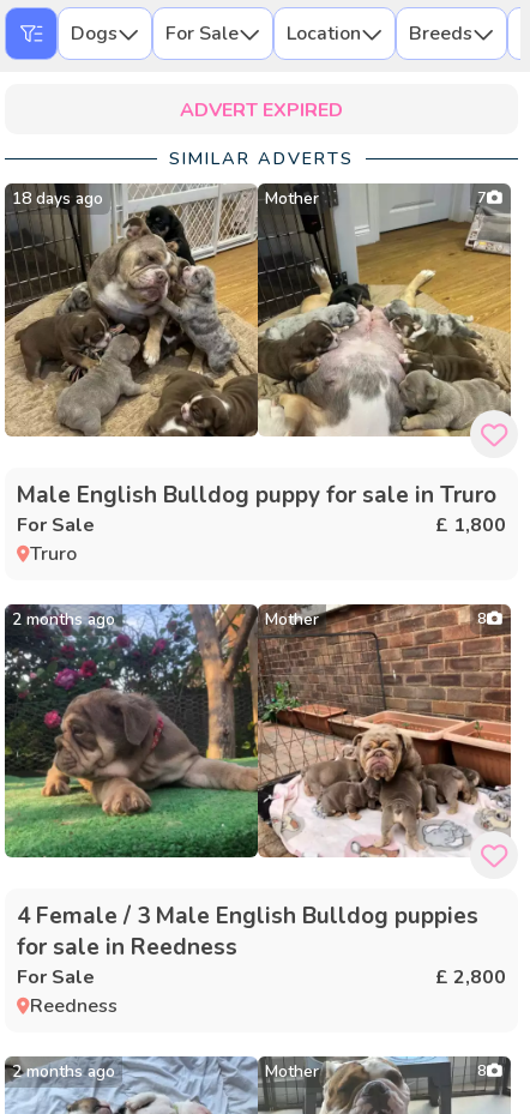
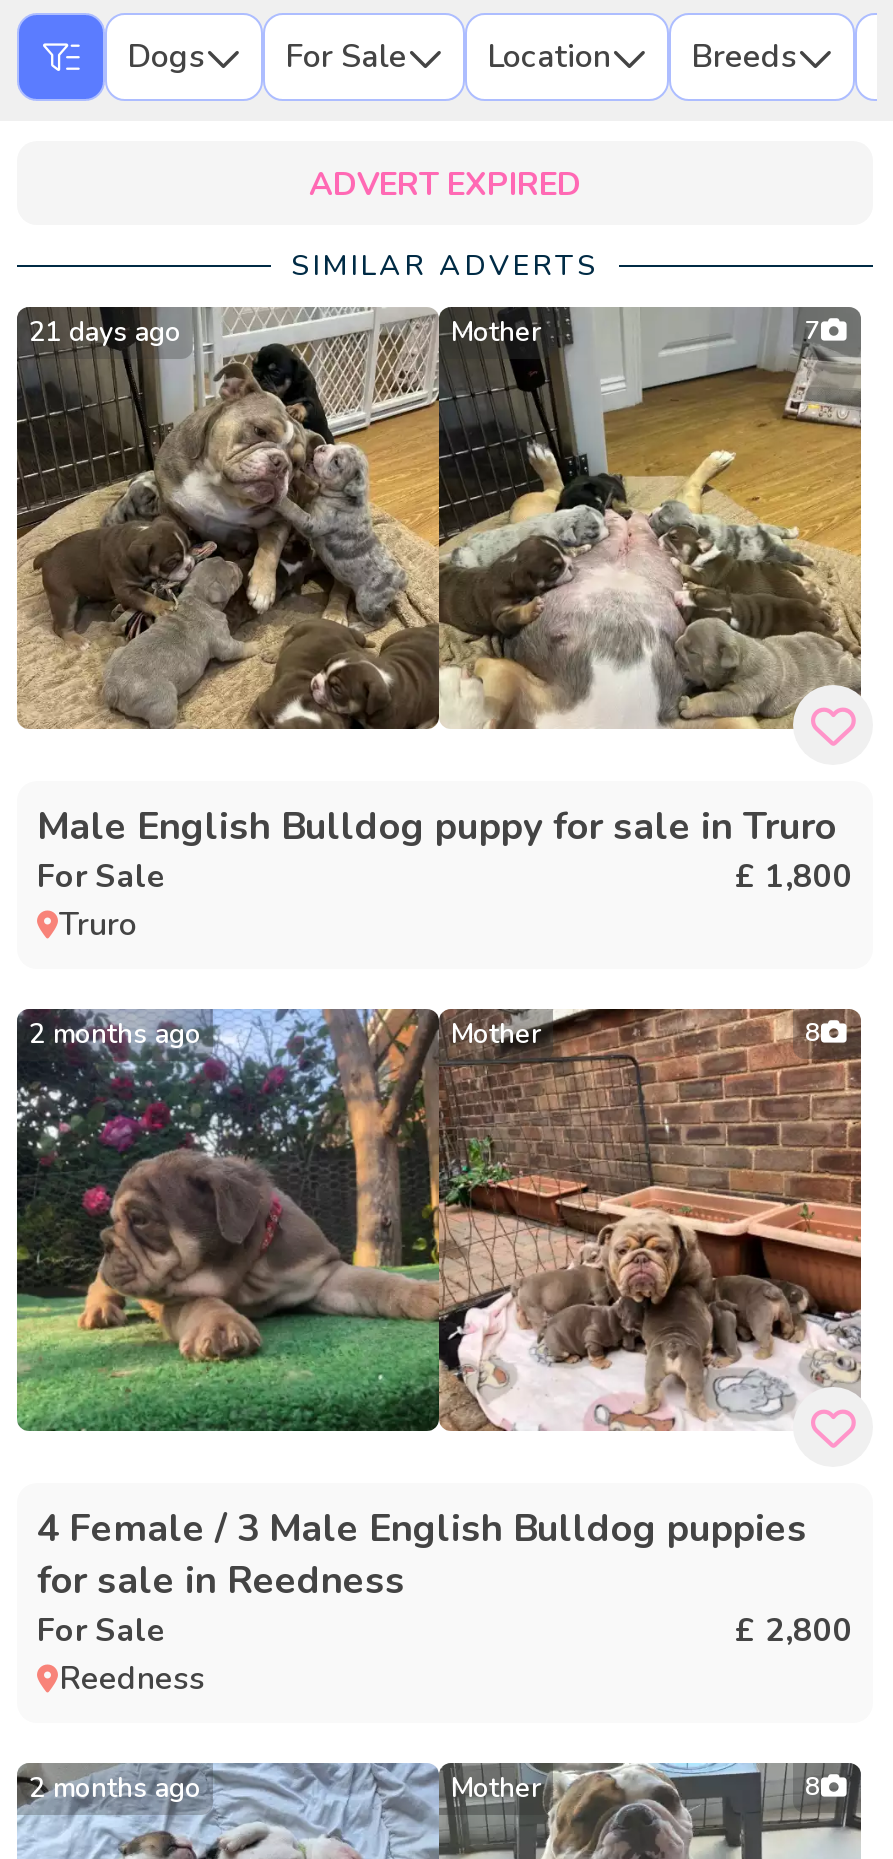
[12,187,103,210] 18 days ago -> [29,313,181,351] 21 days ago

